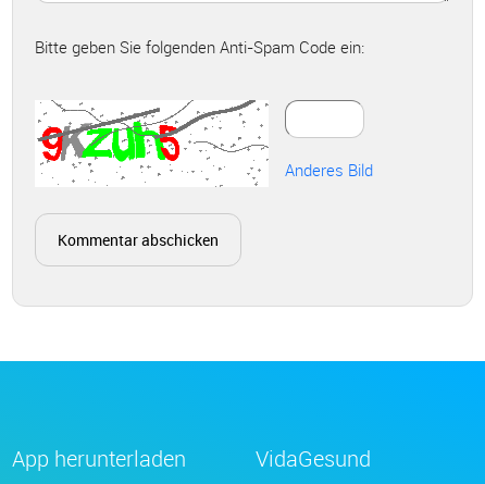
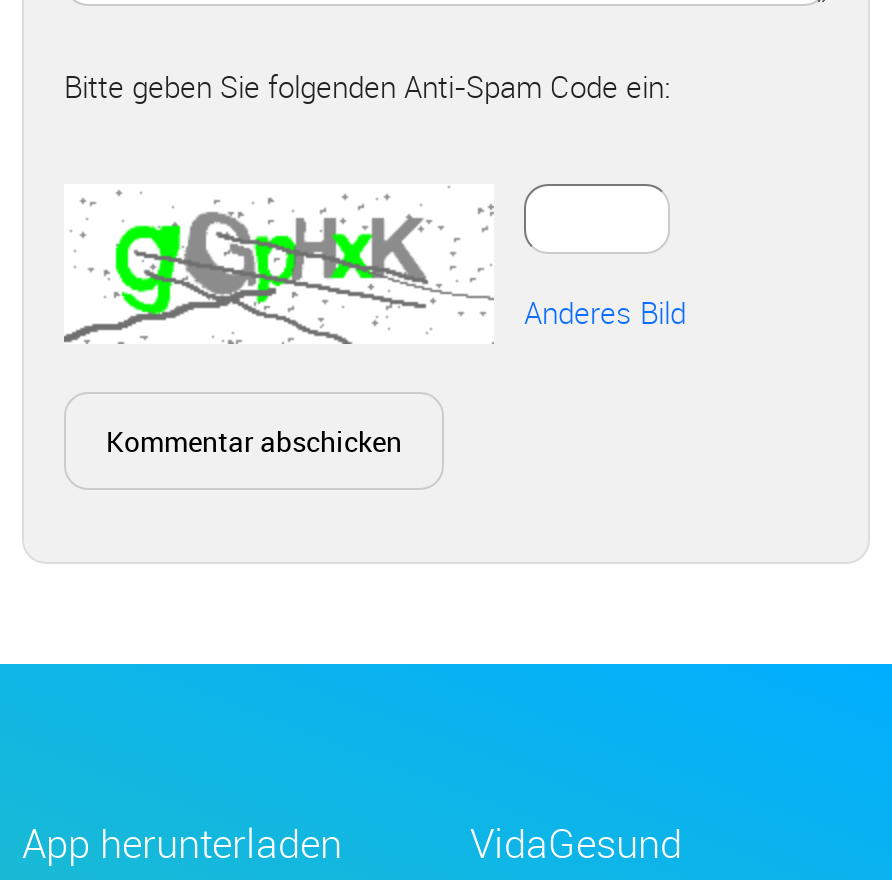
[35,99,269,187] [image] -> [62,184,494,346] [image]

